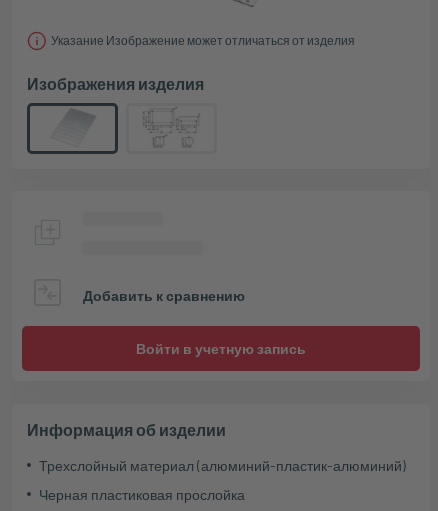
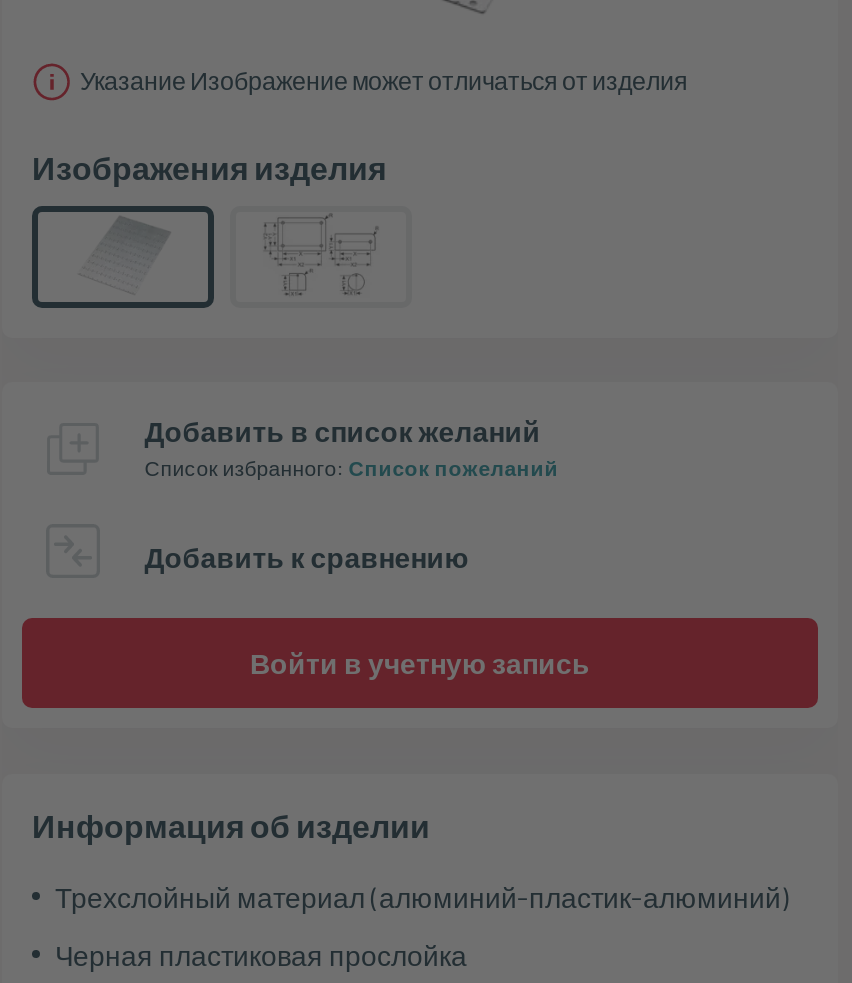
none -> [145,414,559,480] Добавить в список желаний | Список избранного: Список пожеланий

